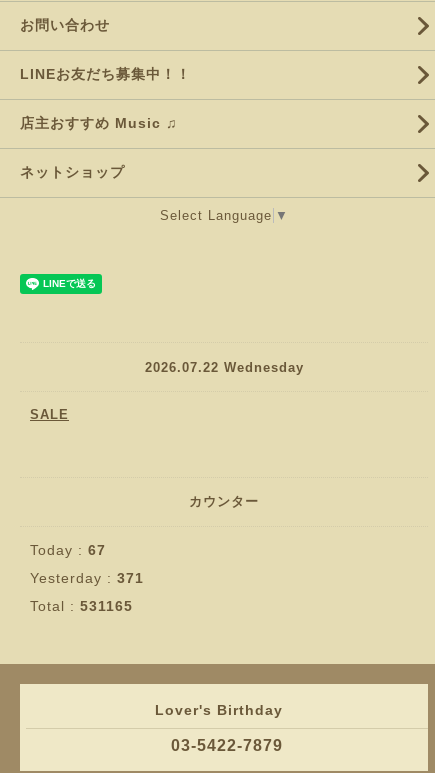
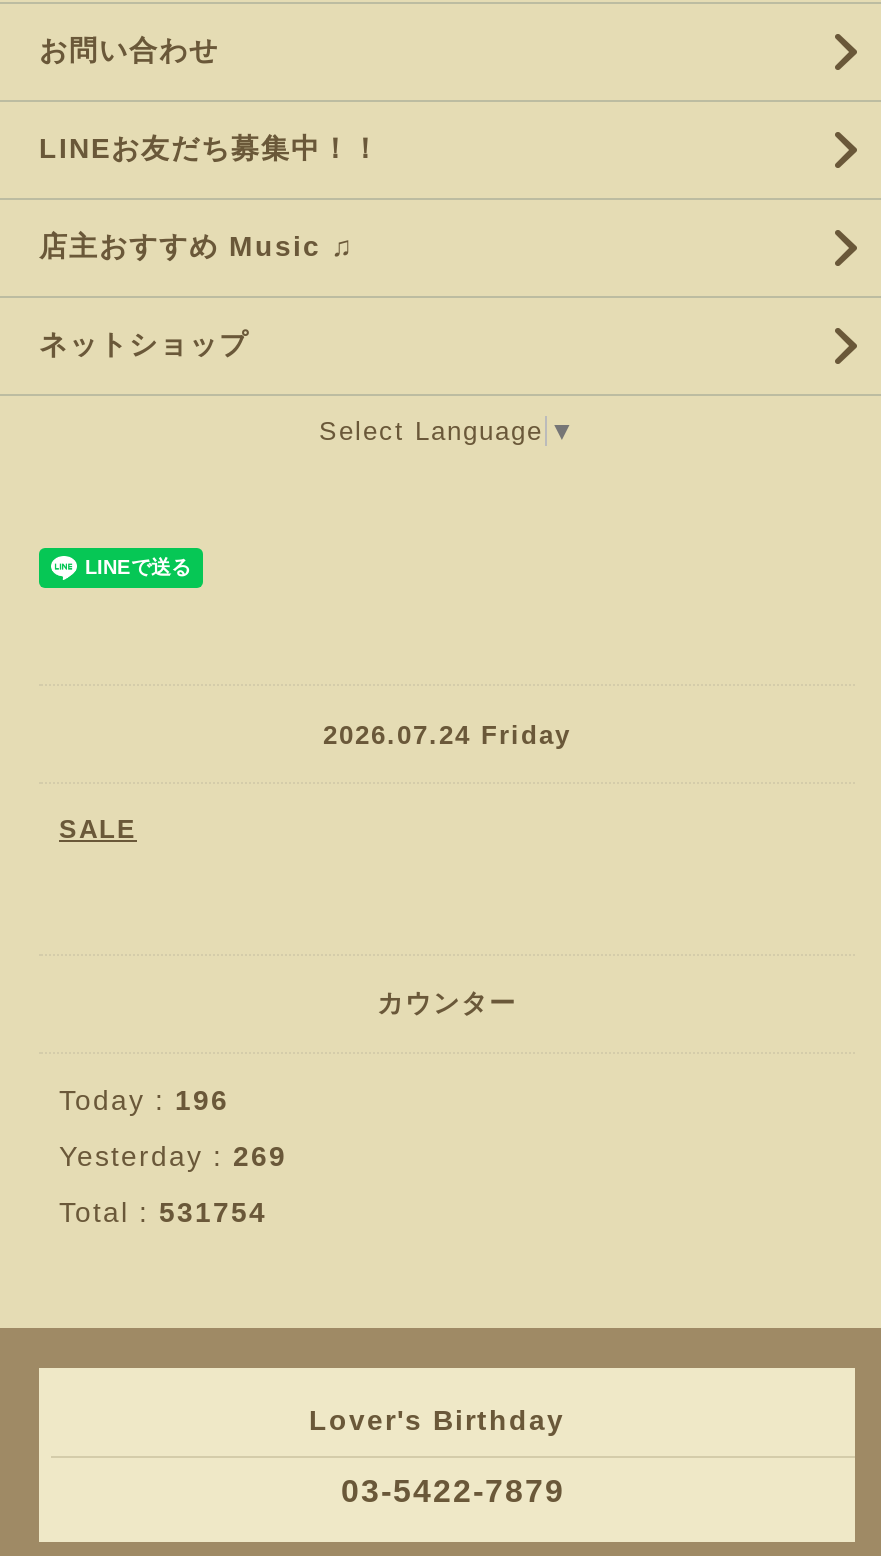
[144,359,303,374] 2026.07.22 Wednesday -> [323,719,571,749] 2026.07.24 Friday
[30,542,106,558] Today : 67 -> [59,1084,229,1116] Today : 196
[30,570,144,586] Yesterday : 371 -> [59,1140,287,1172] Yesterday : 269
[30,598,133,614] Total : 531165 -> [59,1196,267,1228] Total : 531754

